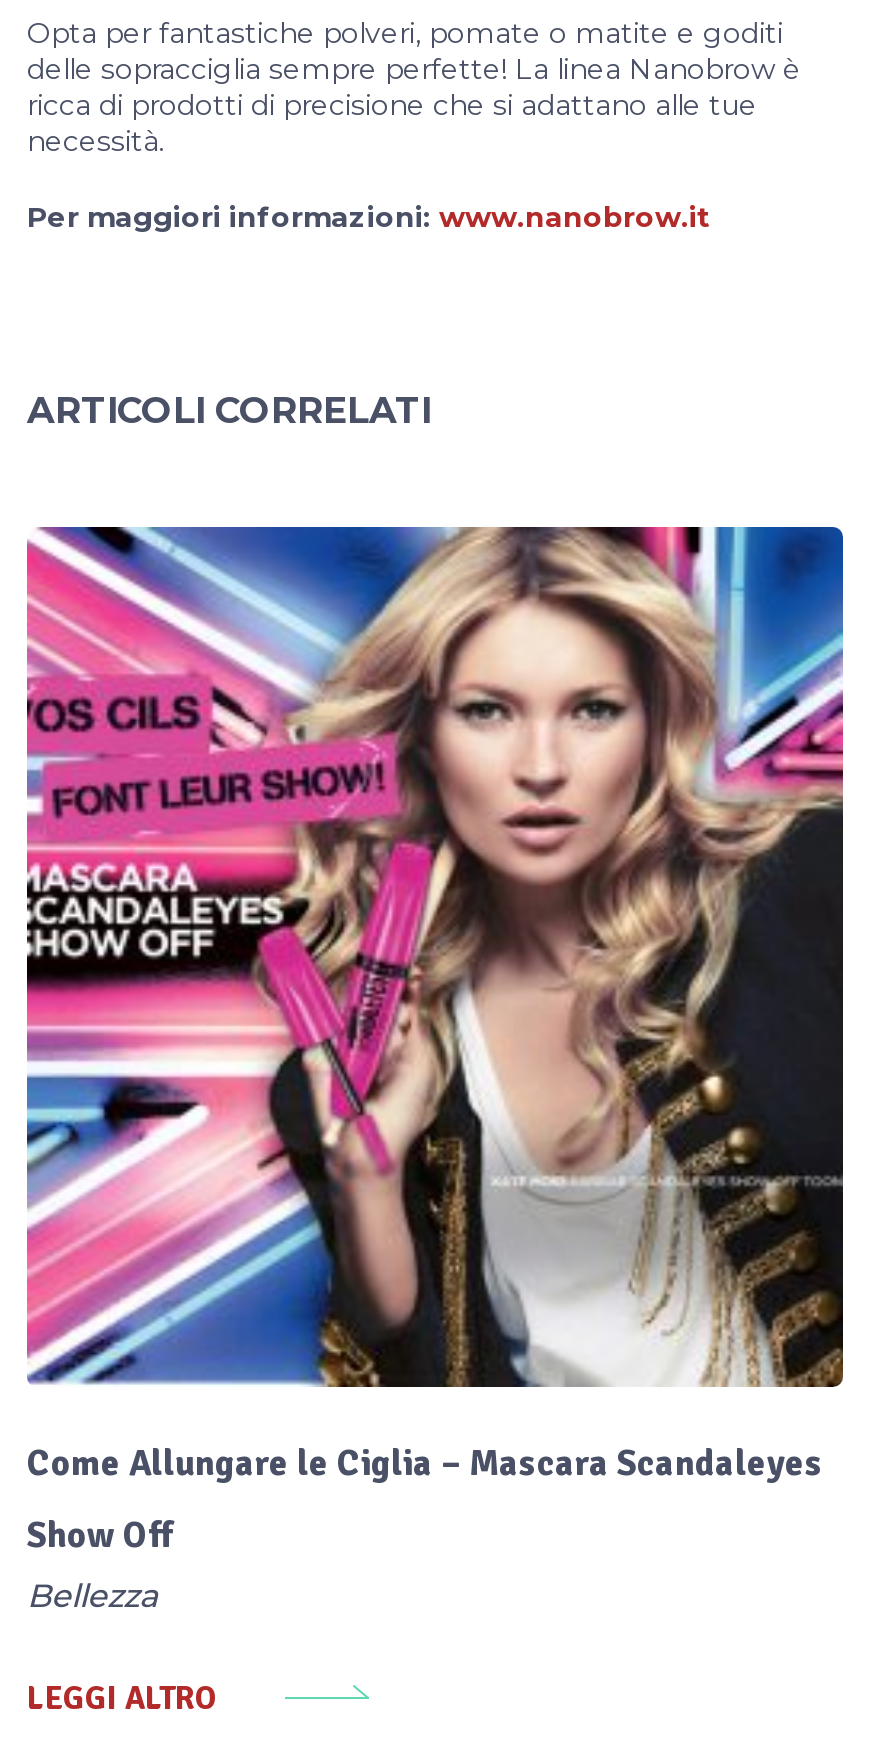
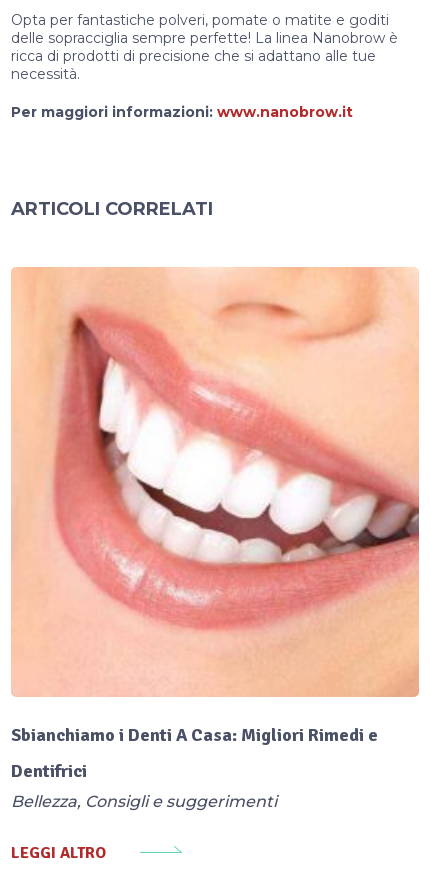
[25,525,845,1486] [image] | Come Allungare le Ciglia – Mascara Scandaleyes -> [10,266,420,746] [image] | Sbianchiamo i Denti A Casa: Migliori Rimedi e
[27,1514,173,1558] Show Off -> [11,760,87,782] Dentifrici
[27,1578,159,1616] Bellezza -> [11,792,277,811] Bellezza, Consigli e suggerimenti

